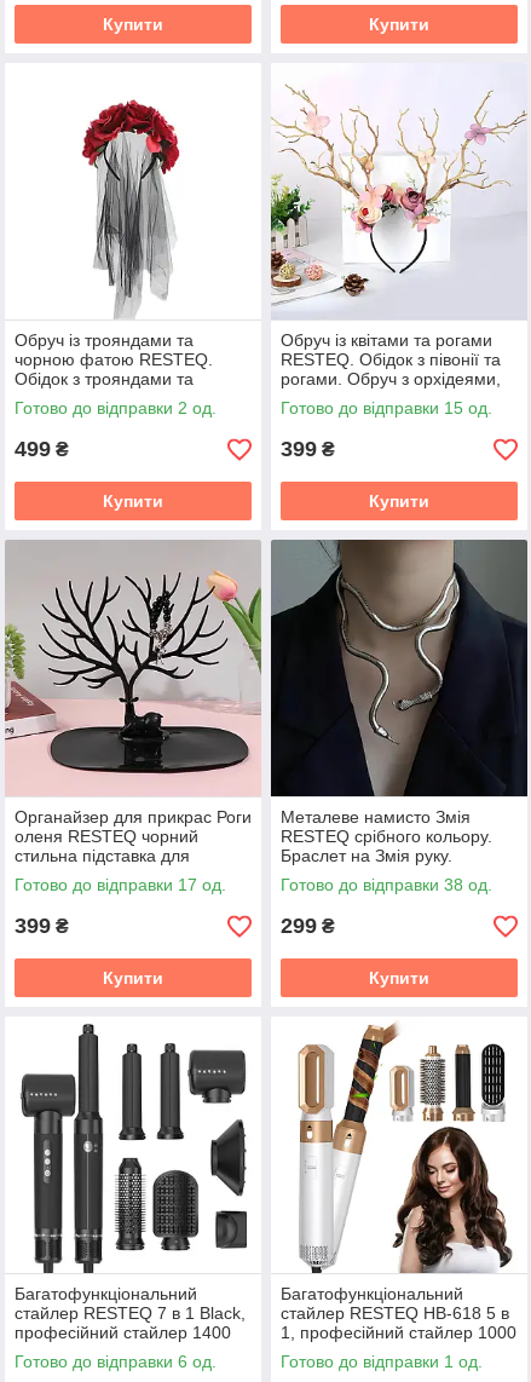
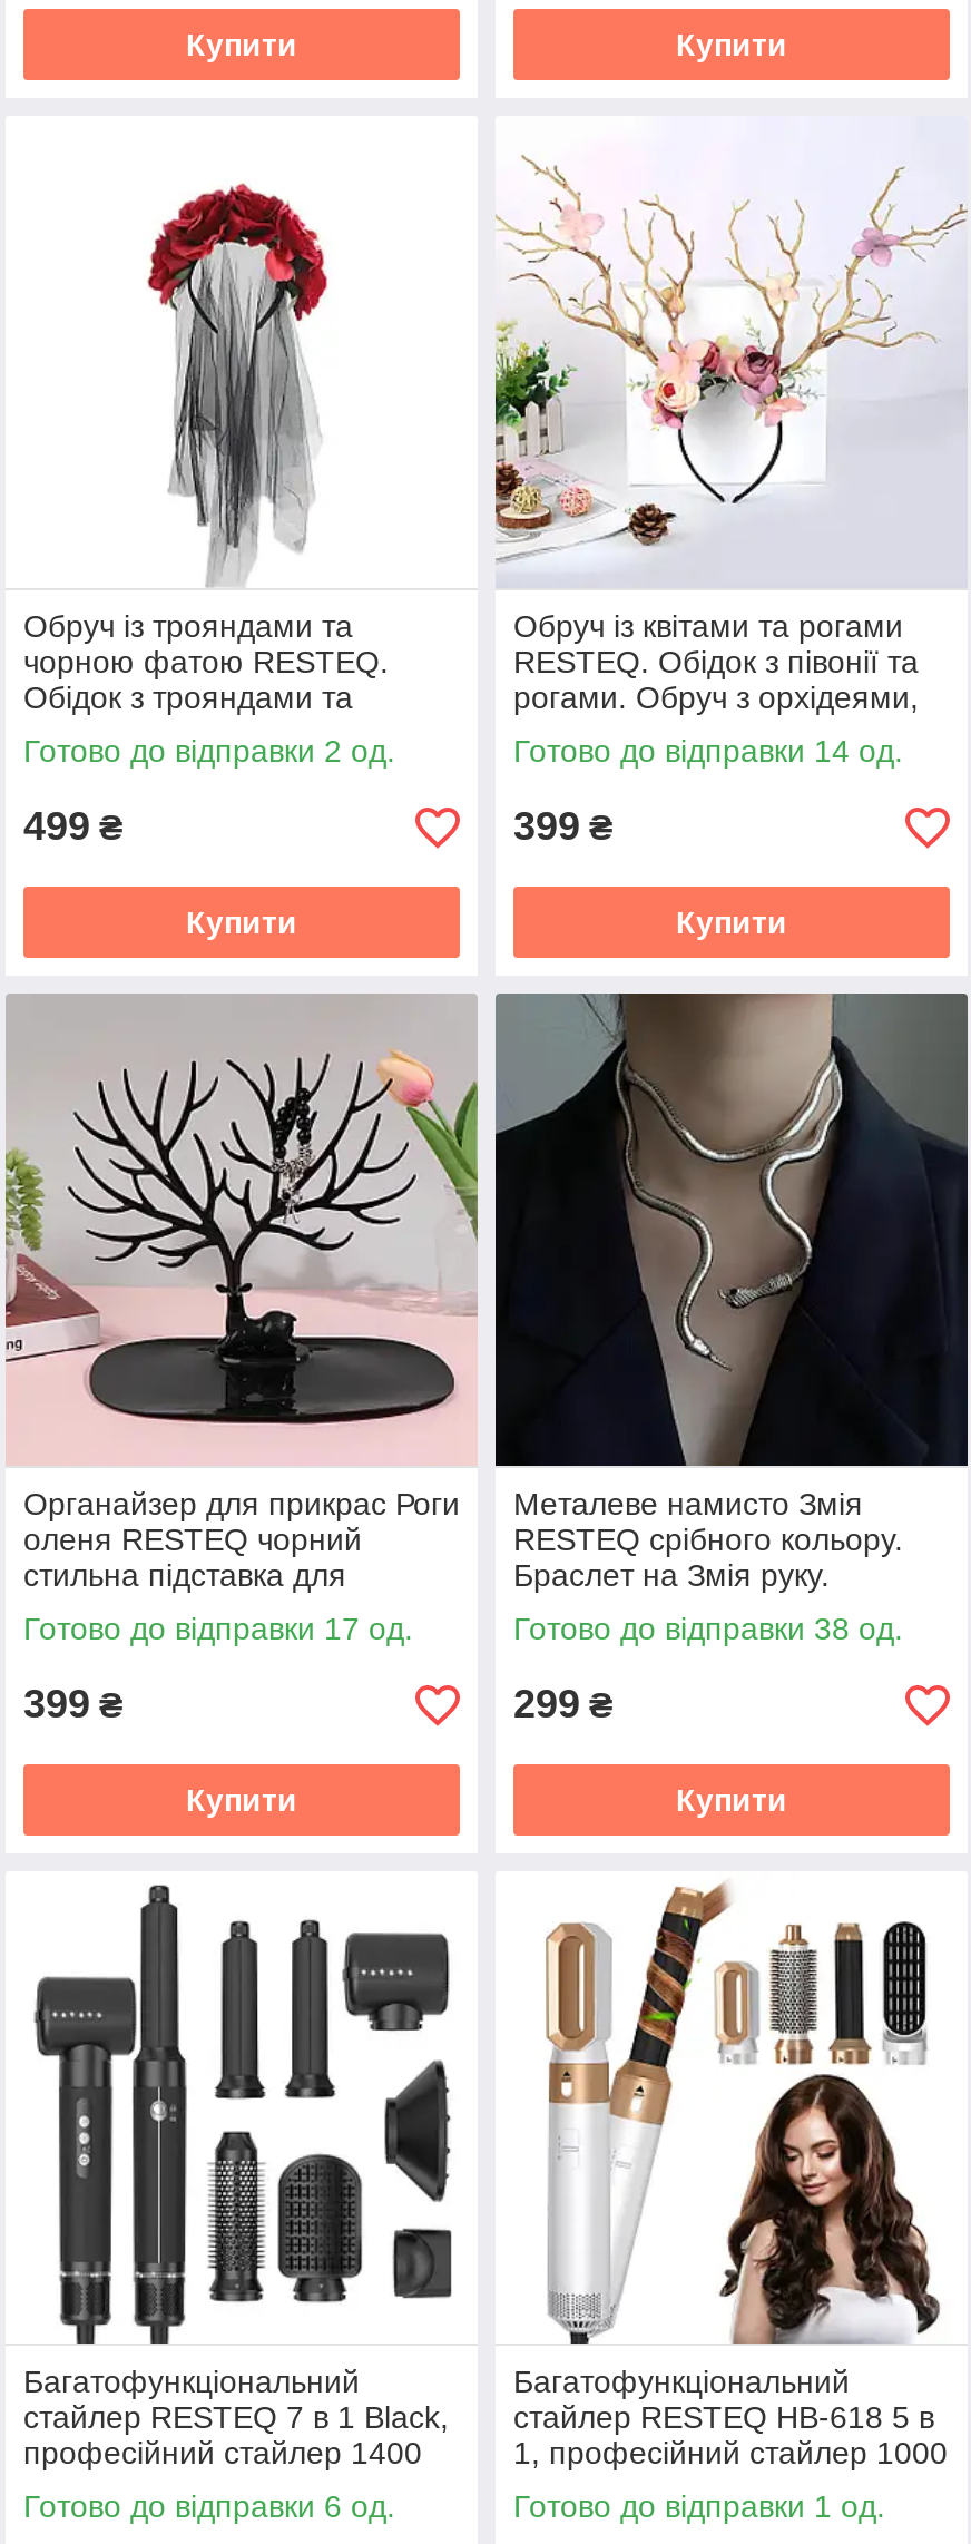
[281,398,492,418] Готово до відправки 15 од. -> [513,733,903,769] Готово до відправки 14 од.

